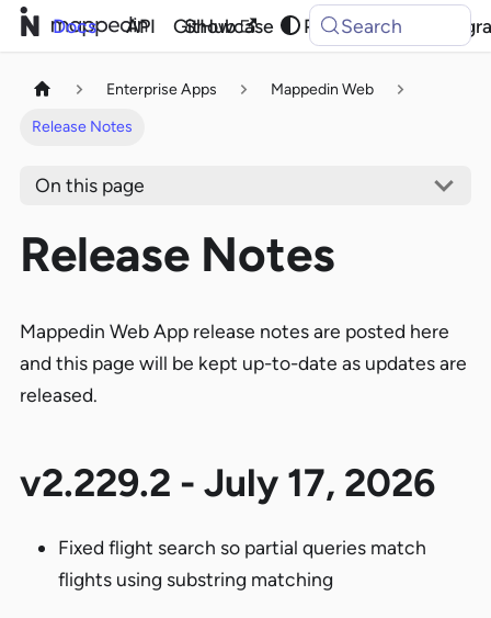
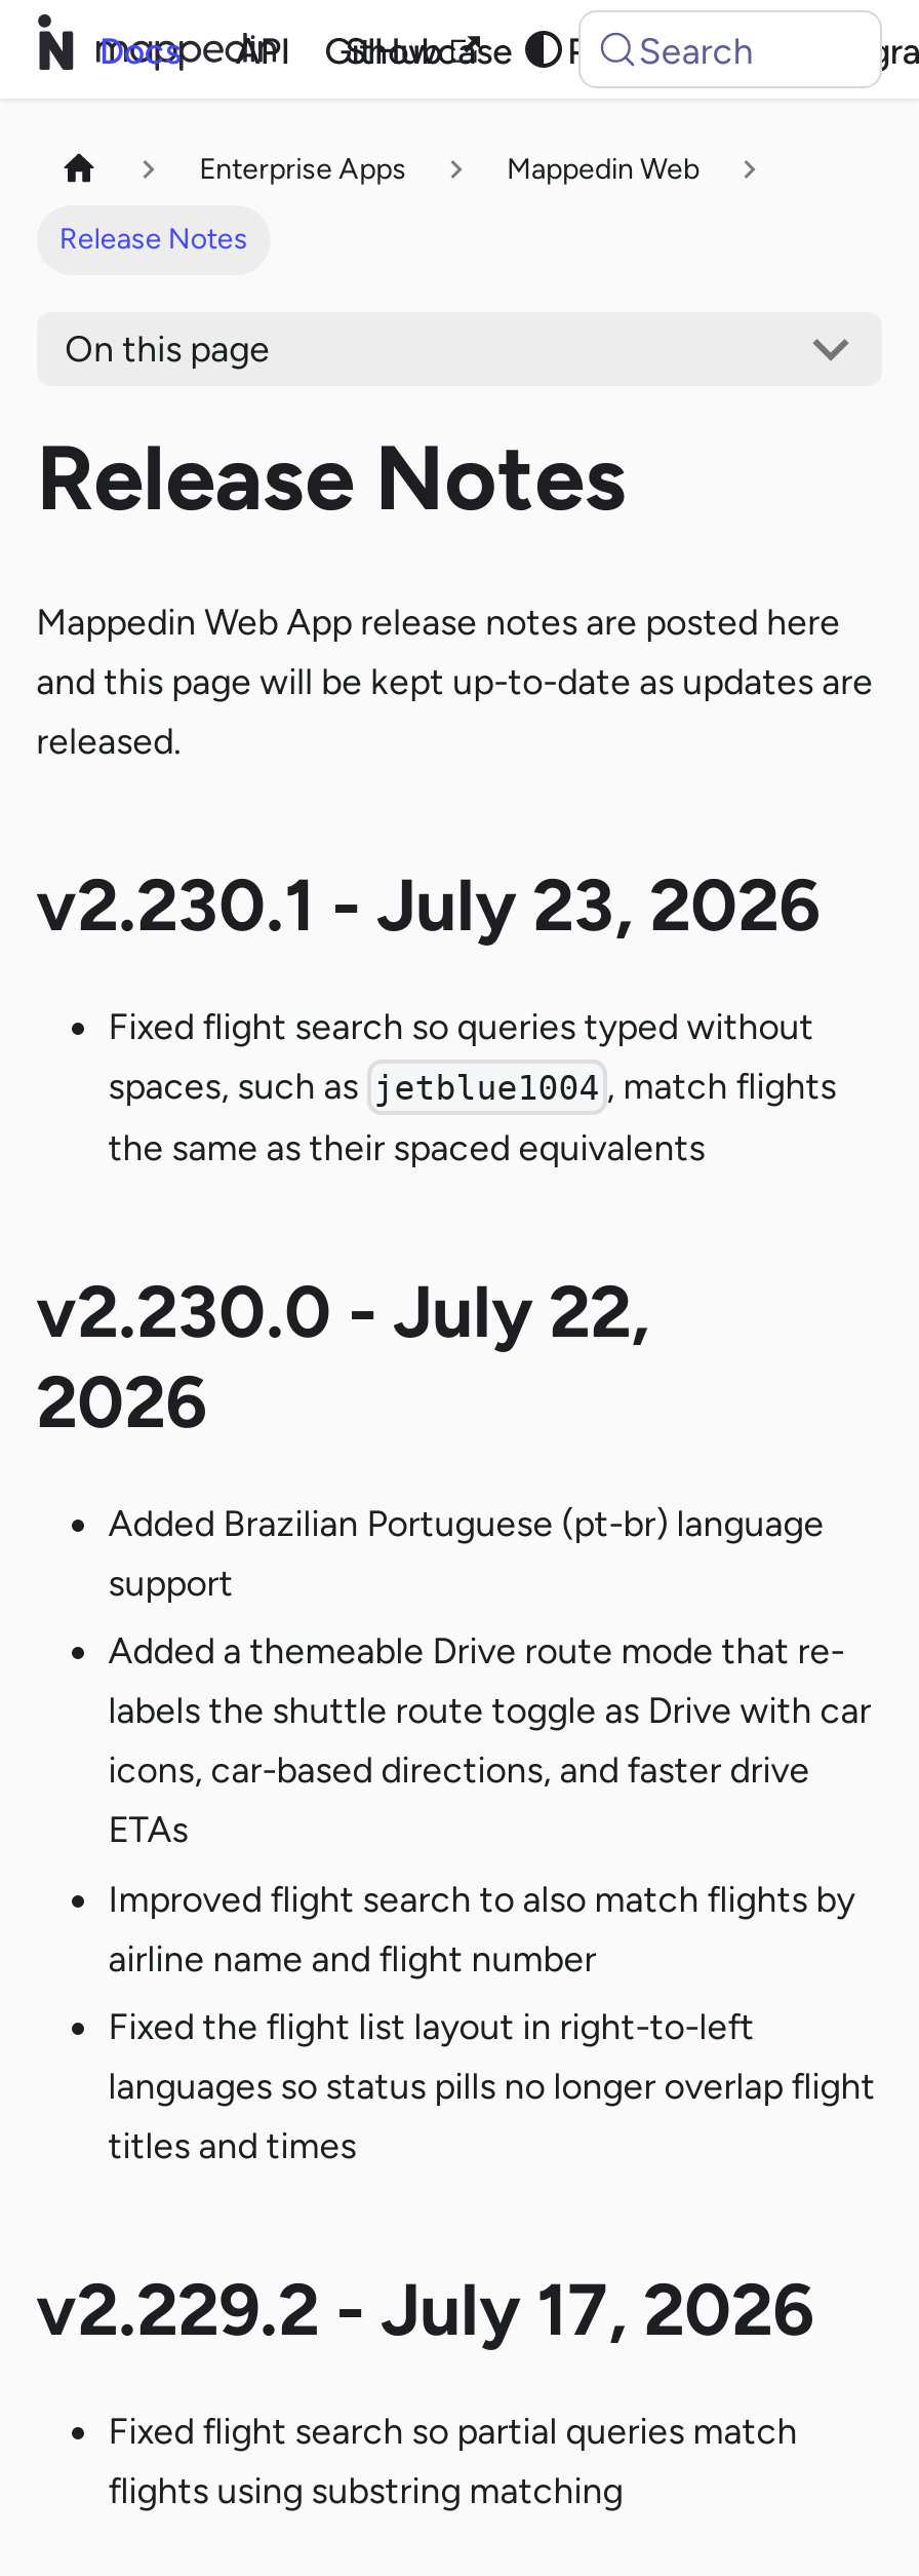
none -> [36,862,876,2167] v2.230.1 - July 23, 2026 | Fixed flight search so queries typed without | spaces, such as jetblue1004 , match flights | the same as their spaced equivalents | v2.230.0 - July 22, | 2026 | Added Brazilian Portuguese (pt-br) language | support | Added a themeable Drive route mode that re- | labels the shuttle route toggle as Drive with car | icons, car-based directions, and faster drive | ETAs | Improved flight search to also match flights by | airline name and flight number | Fixed the flight list layout in right-to-left | languages so status pills no longer overlap flight | titles and times

